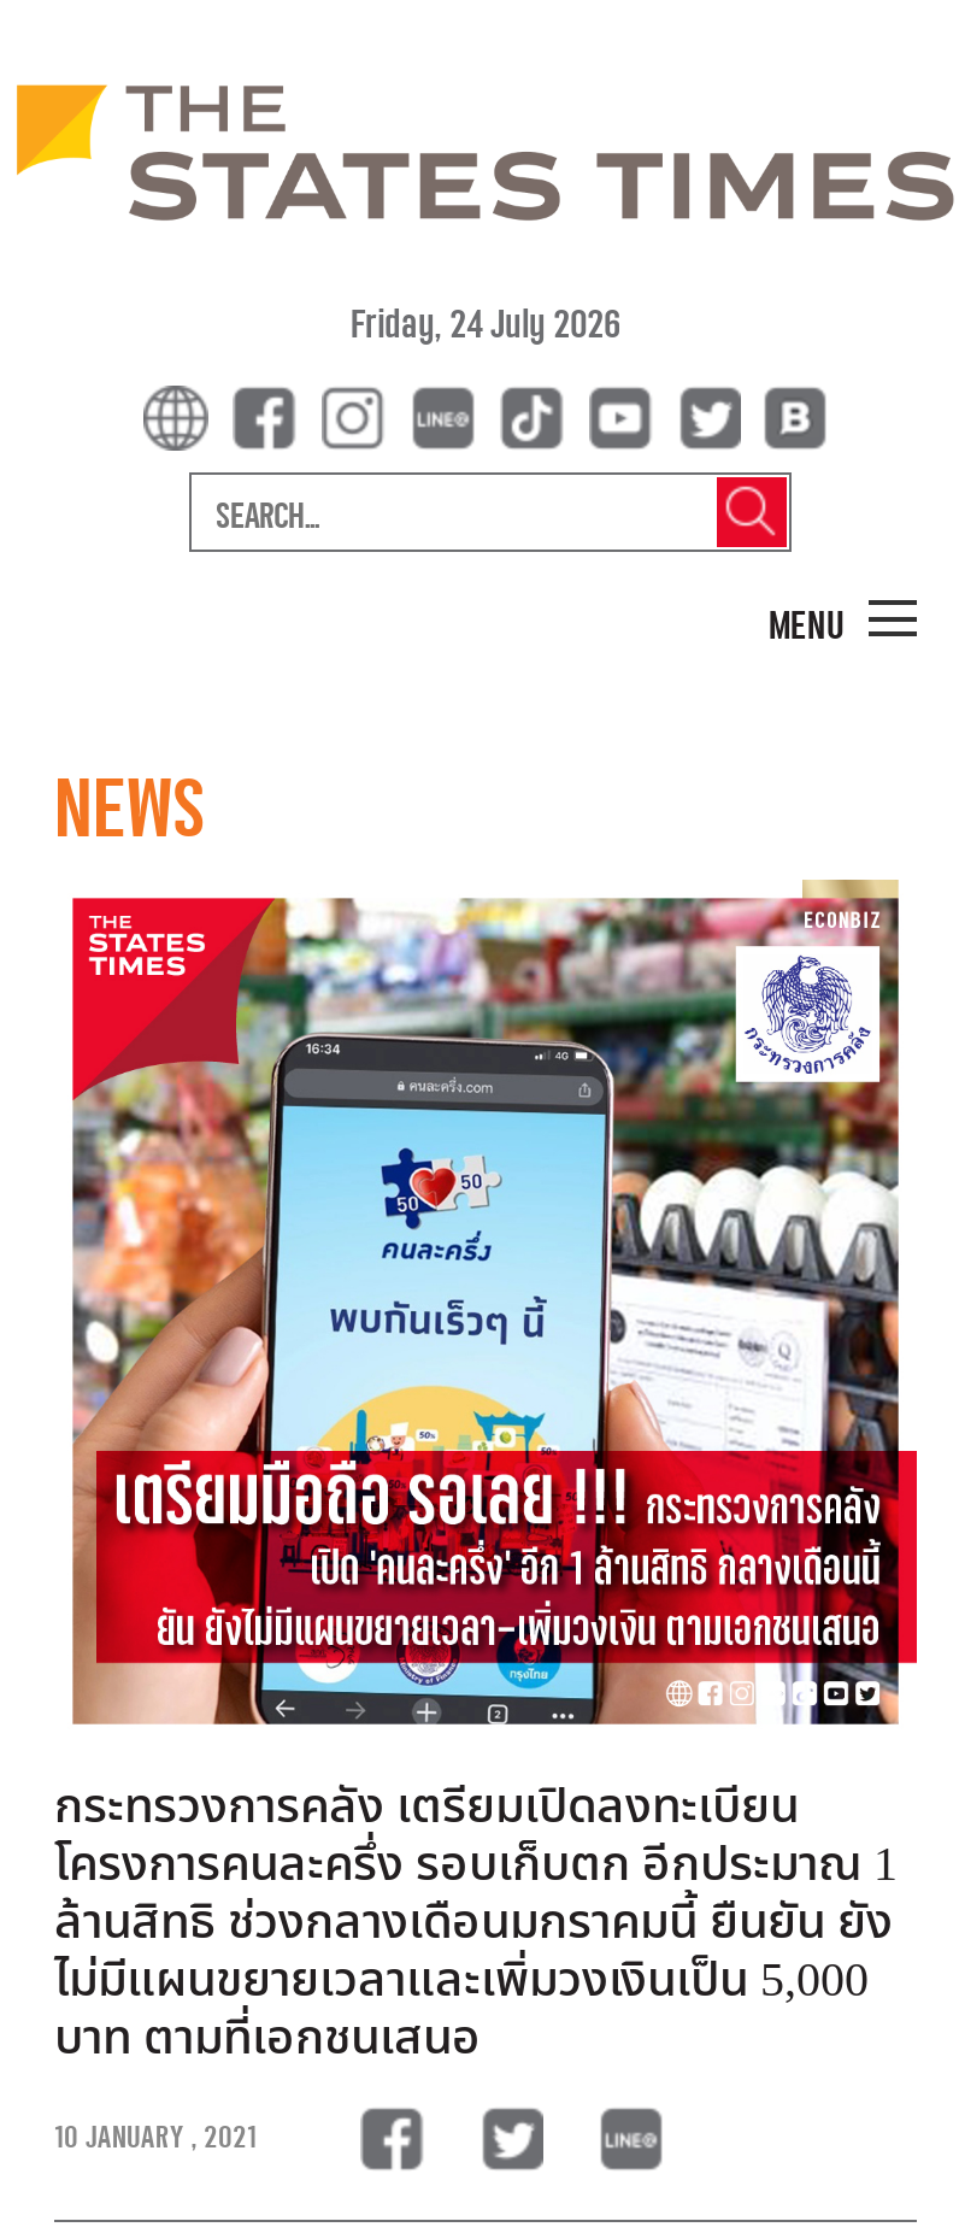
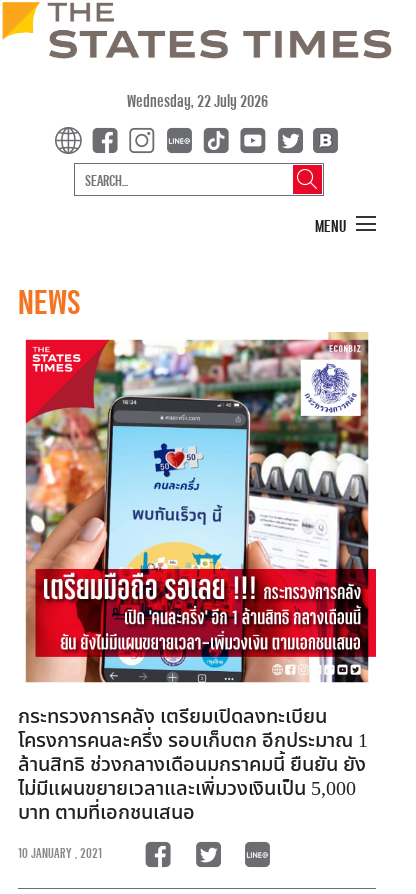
[351,297,620,348] Friday, 24 July 2026 -> [126,90,267,111] Wednesday, 22 July 2026

